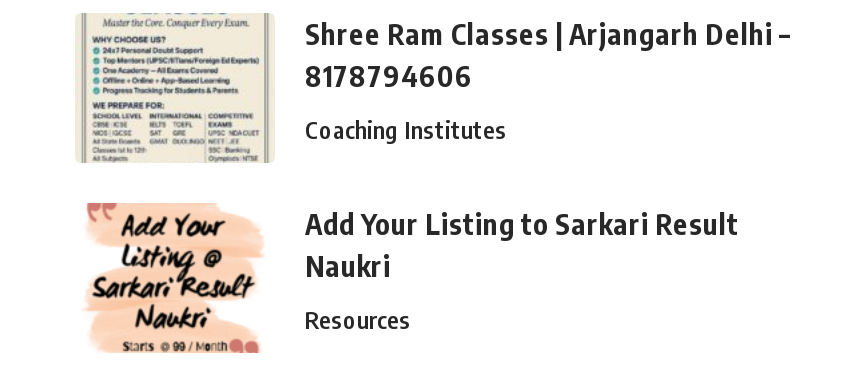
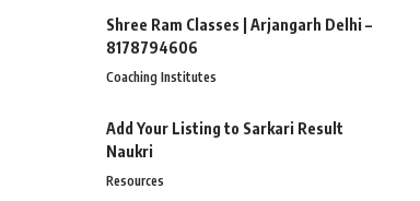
[75,11,275,163] [image] -> none
[85,201,263,355] [image] -> none

